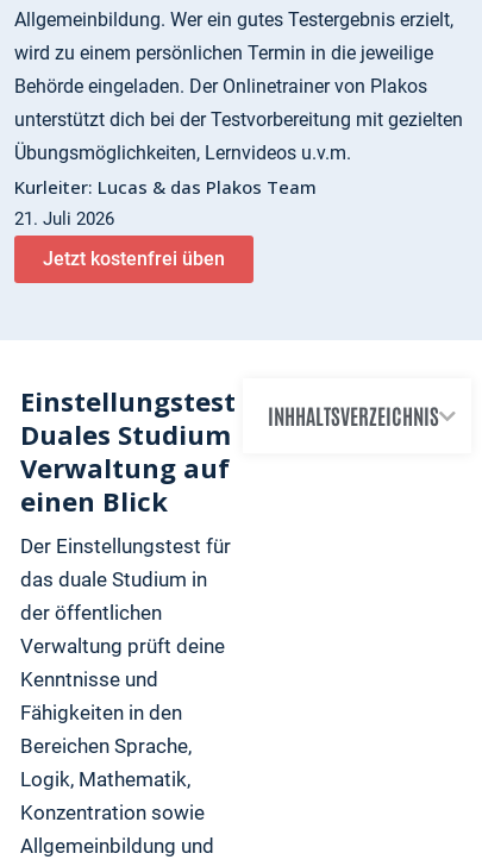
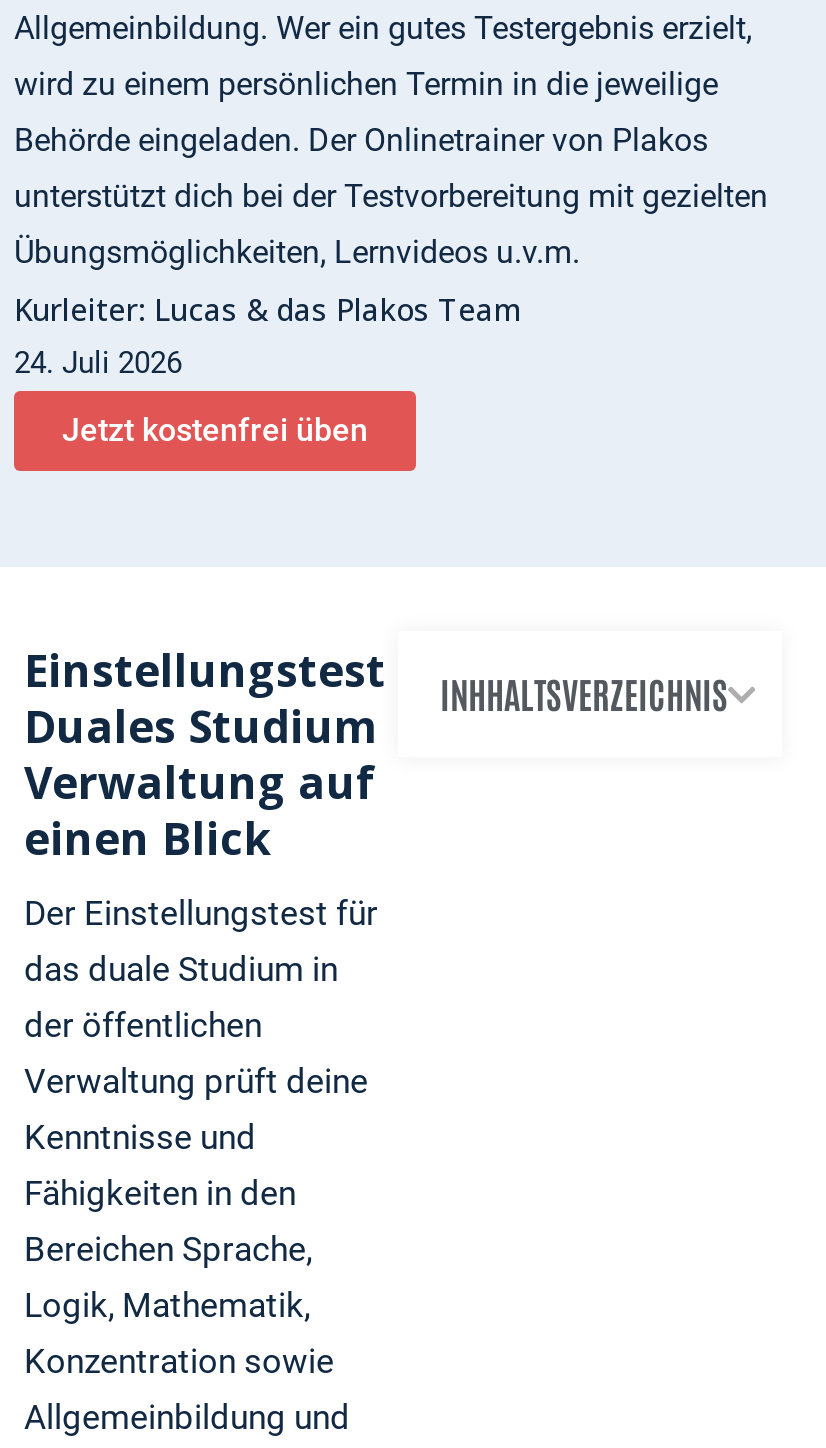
[14,209,114,230] 21. Juli 2026 -> [14,346,182,382] 24. Juli 2026

